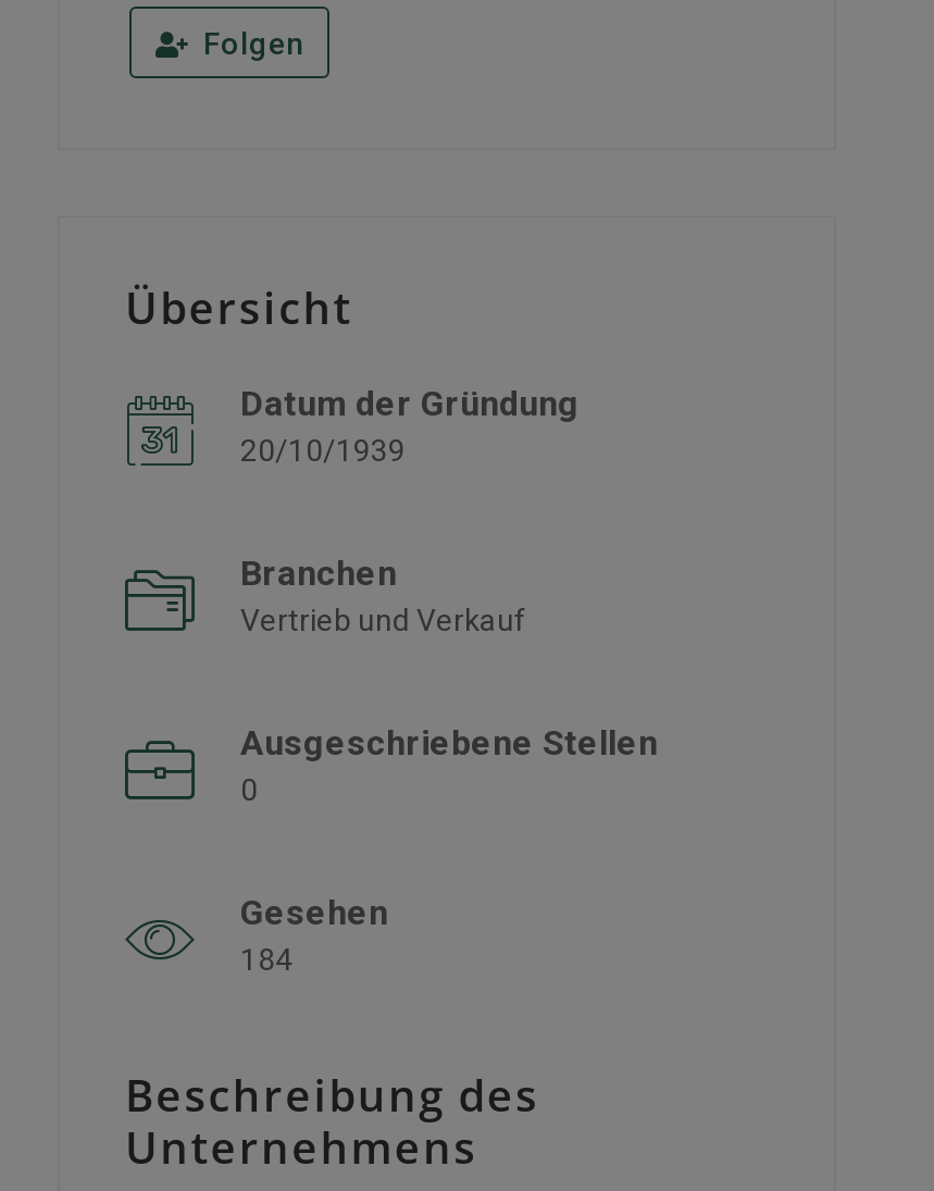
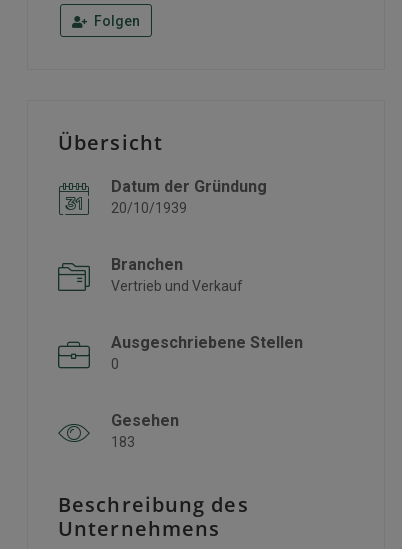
[240,942,292,977] 184 -> [111,434,135,450] 183

